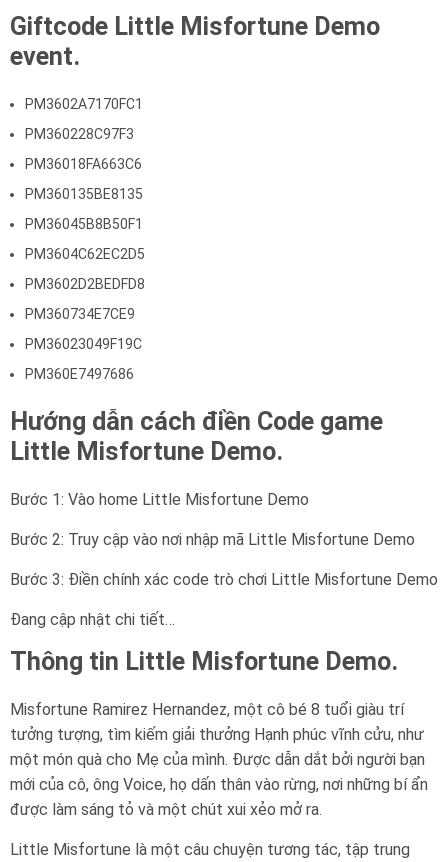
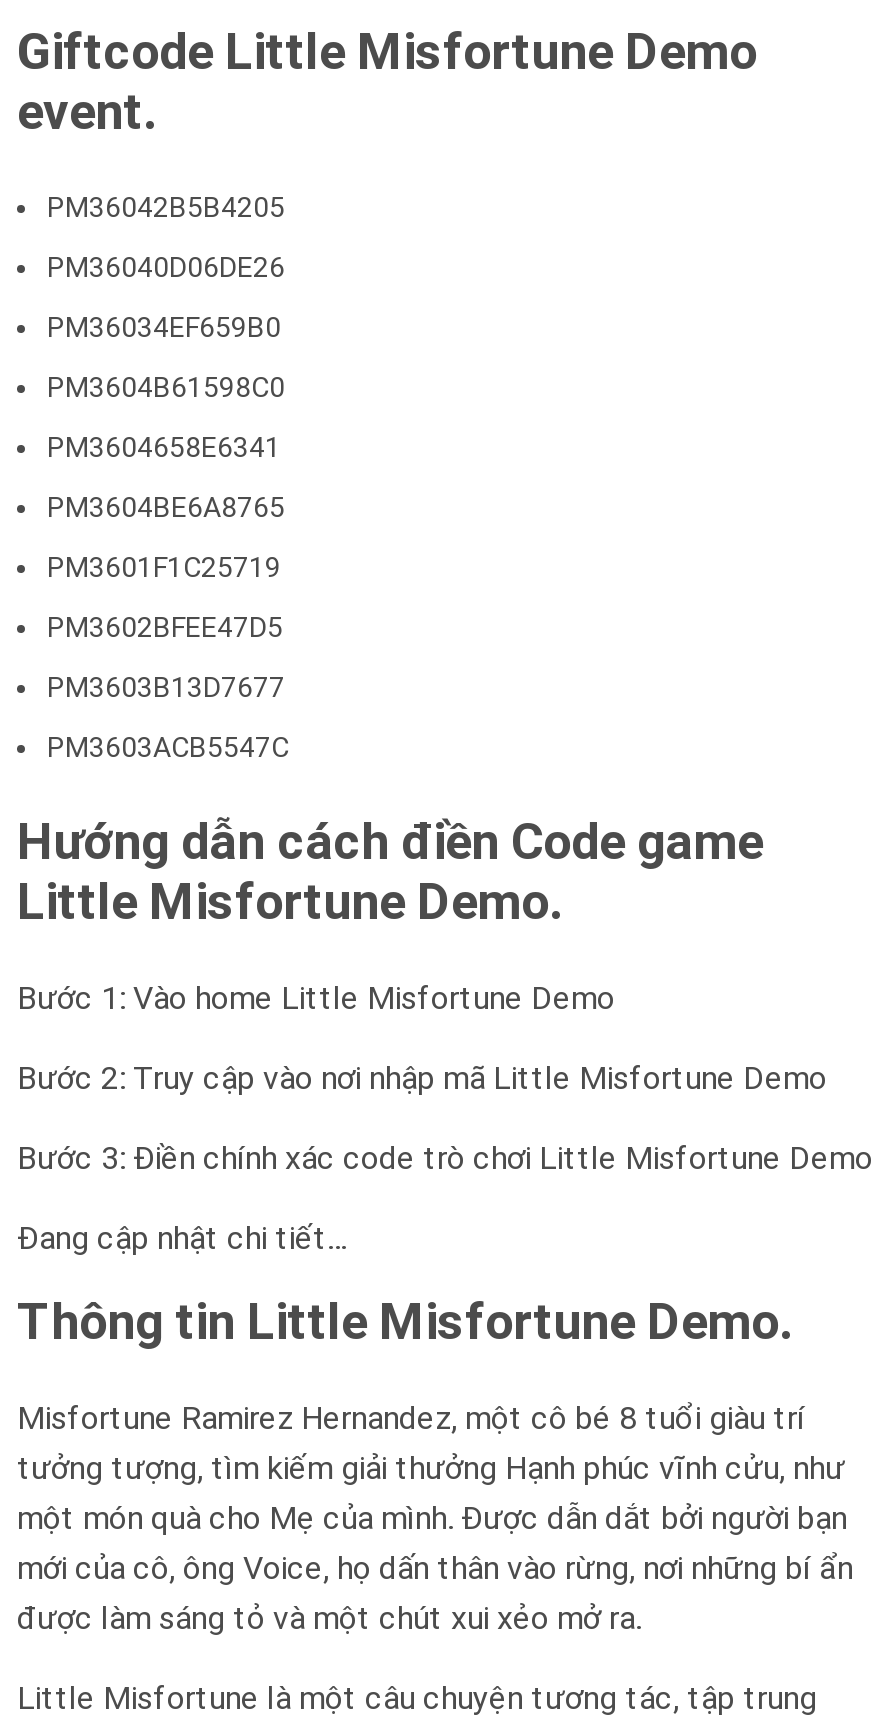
[25,96,143,112] PM3602A7170FC1 -> [47,191,285,223] PM36042B5B4205
[25,126,134,142] PM360228C97F3 -> [47,251,285,283] PM36040D06DE26
[25,156,142,172] PM36018FA663C6 -> [47,311,281,343] PM36034EF659B0
[25,186,143,202] PM360135BE8135 -> [47,371,285,403] PM3604B61598C0
[25,216,143,232] PM36045B8B50F1 -> [47,431,281,463] PM3604658E6341
[25,246,145,262] PM3604C62EC2D5 -> [47,491,285,523] PM3604BE6A8765
[25,276,145,292] PM3602D2BEDFD8 -> [47,551,281,583] PM3601F1C25719
[25,306,135,322] PM360734E7CE9 -> [47,611,283,643] PM3602BFEE47D5
[25,336,142,352] PM36023049F19C -> [47,671,285,703] PM3603B13D7677
[25,366,134,382] PM360E7497686 -> [47,731,289,763] PM3603ACB5547C

